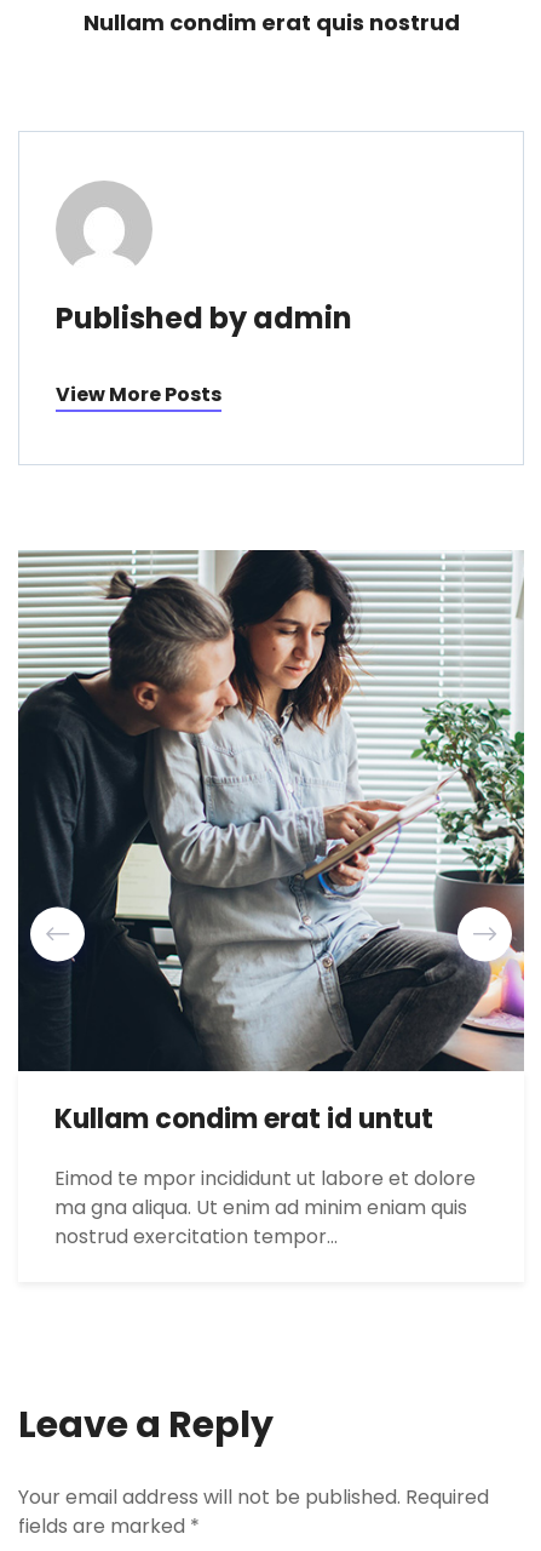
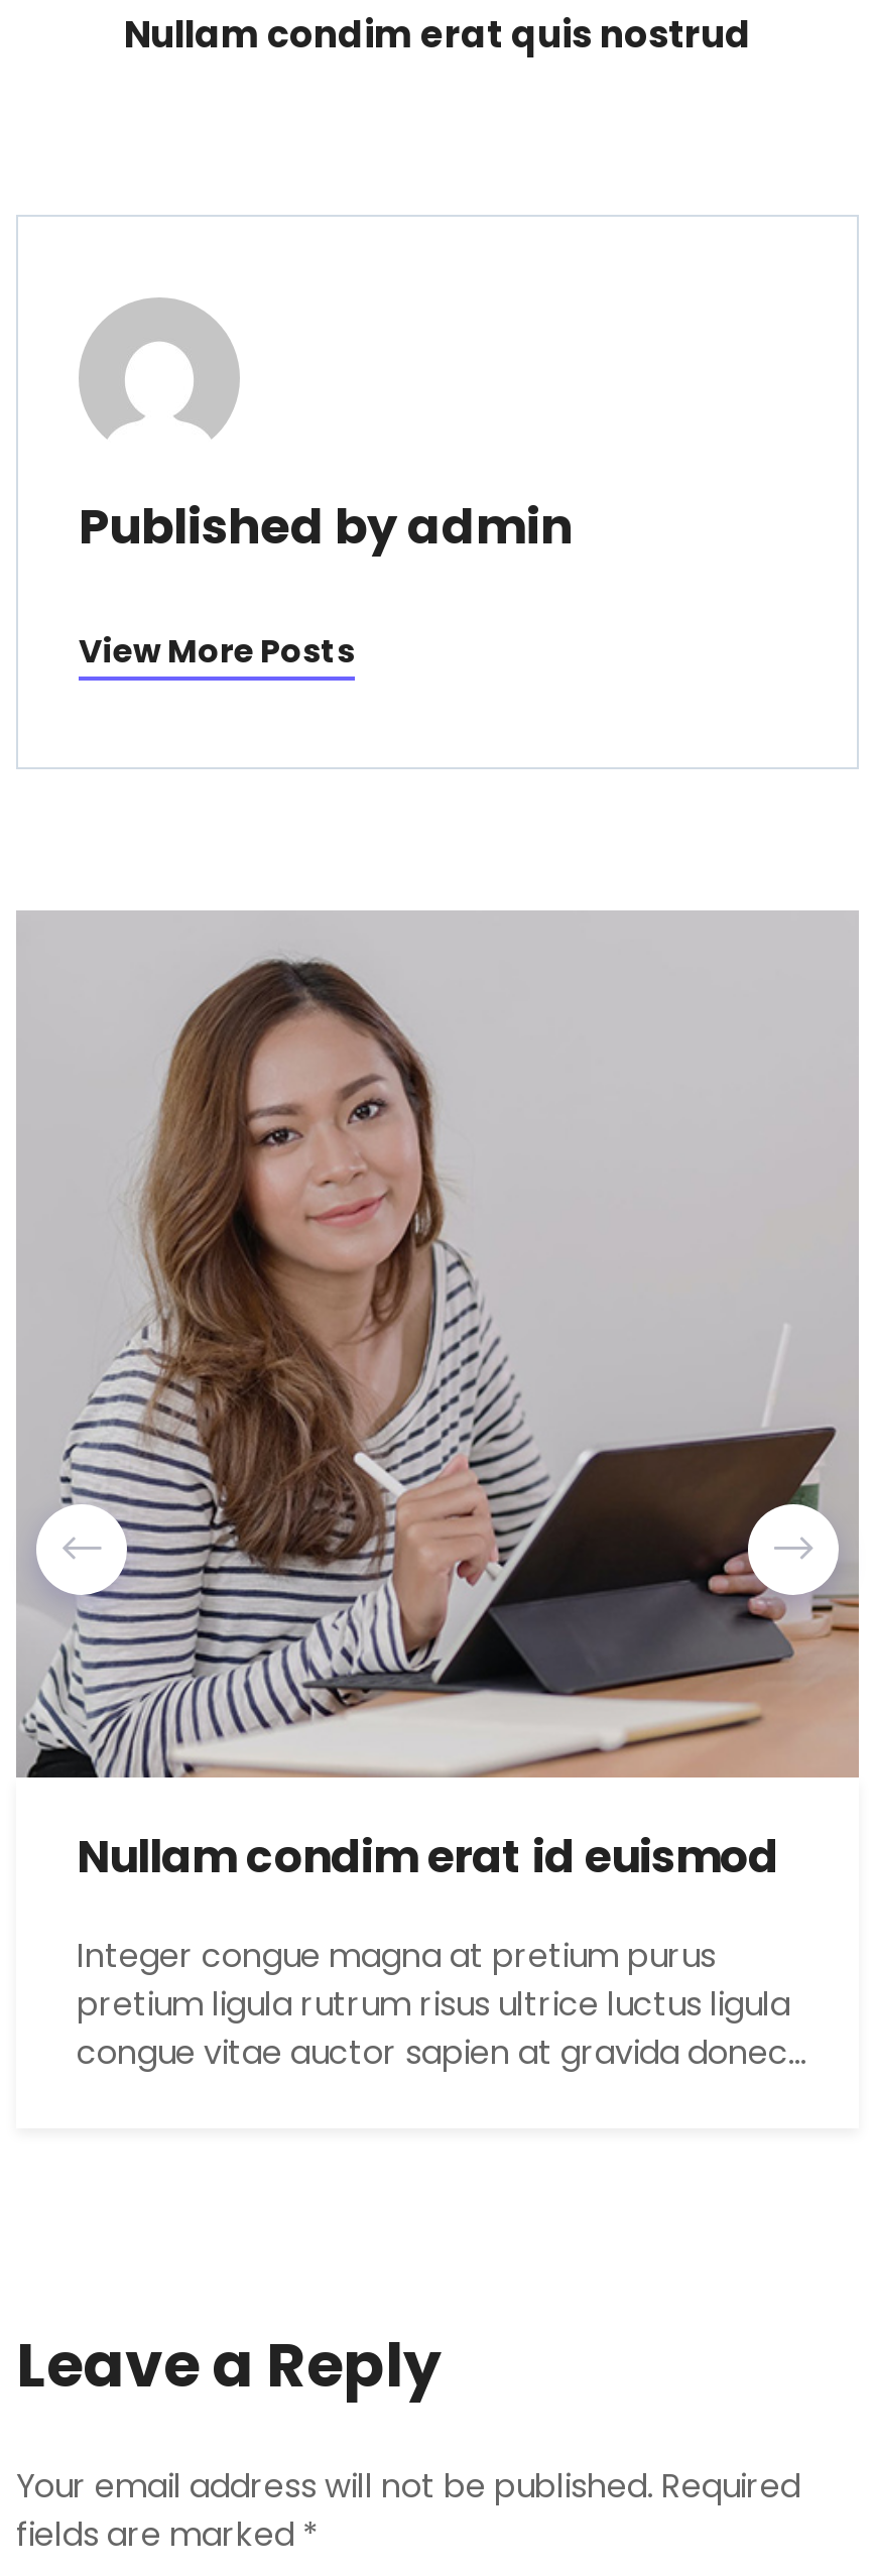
[17,549,525,1138] [image] | Kullam condim erat id untut -> [16,910,861,1889] [image] | Nullam condim erat id euismod
[54,1165,476,1251] Eimod te mpor incididunt ut labore et dolore | ma gna aliqua. Ut enim ad minim eniam quis | nostrud exercitation tempor… -> [77,1933,806,2076] Integer congue magna at pretium purus | pretium ligula rutrum risus ultrice luctus ligula | congue vitae auctor sapien at gravida donec…

